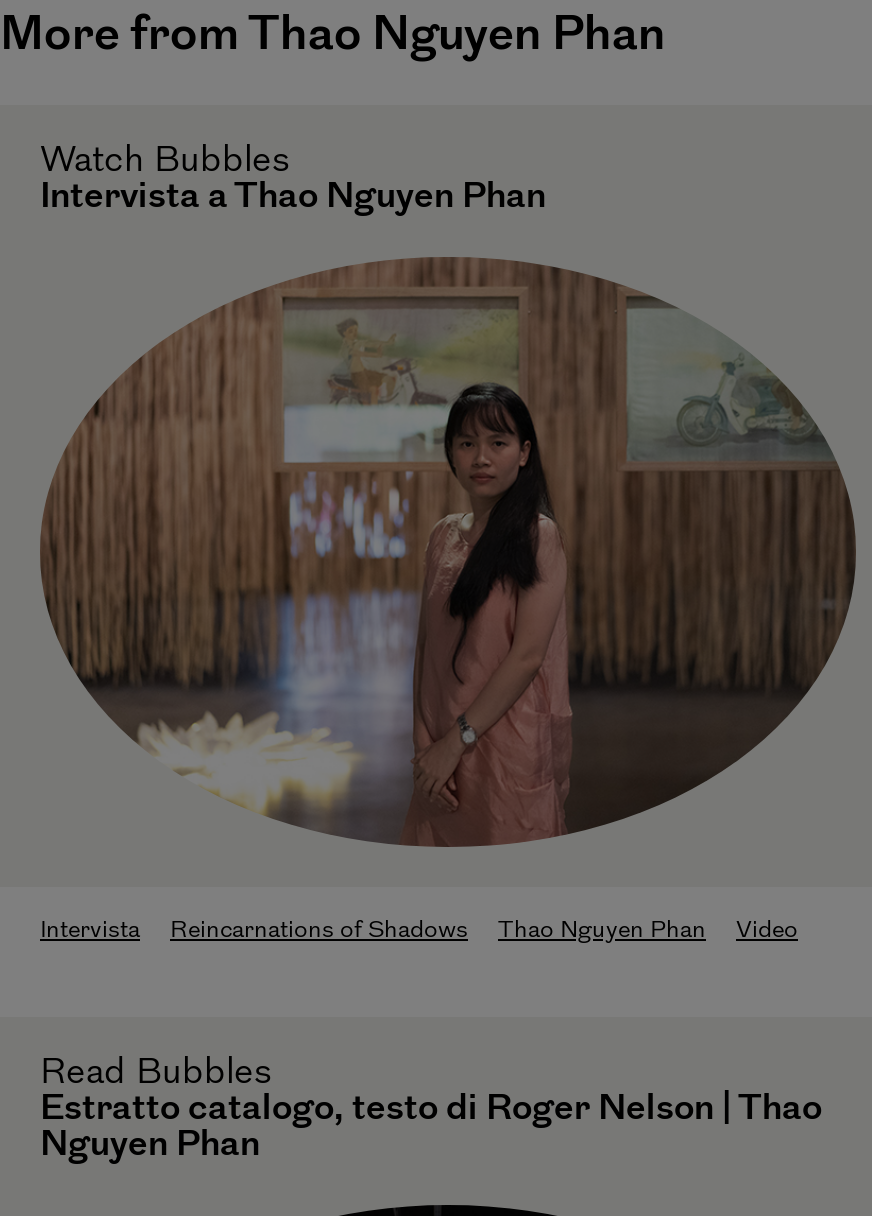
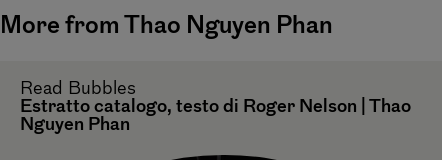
[40,143,546,217] Watch Bubbles | Intervista a Thao Nguyen Phan -> none
[38,255,858,944] [image] | Intervista | Reincarnations of Shadows | Thao Nguyen Phan | Video -> none

